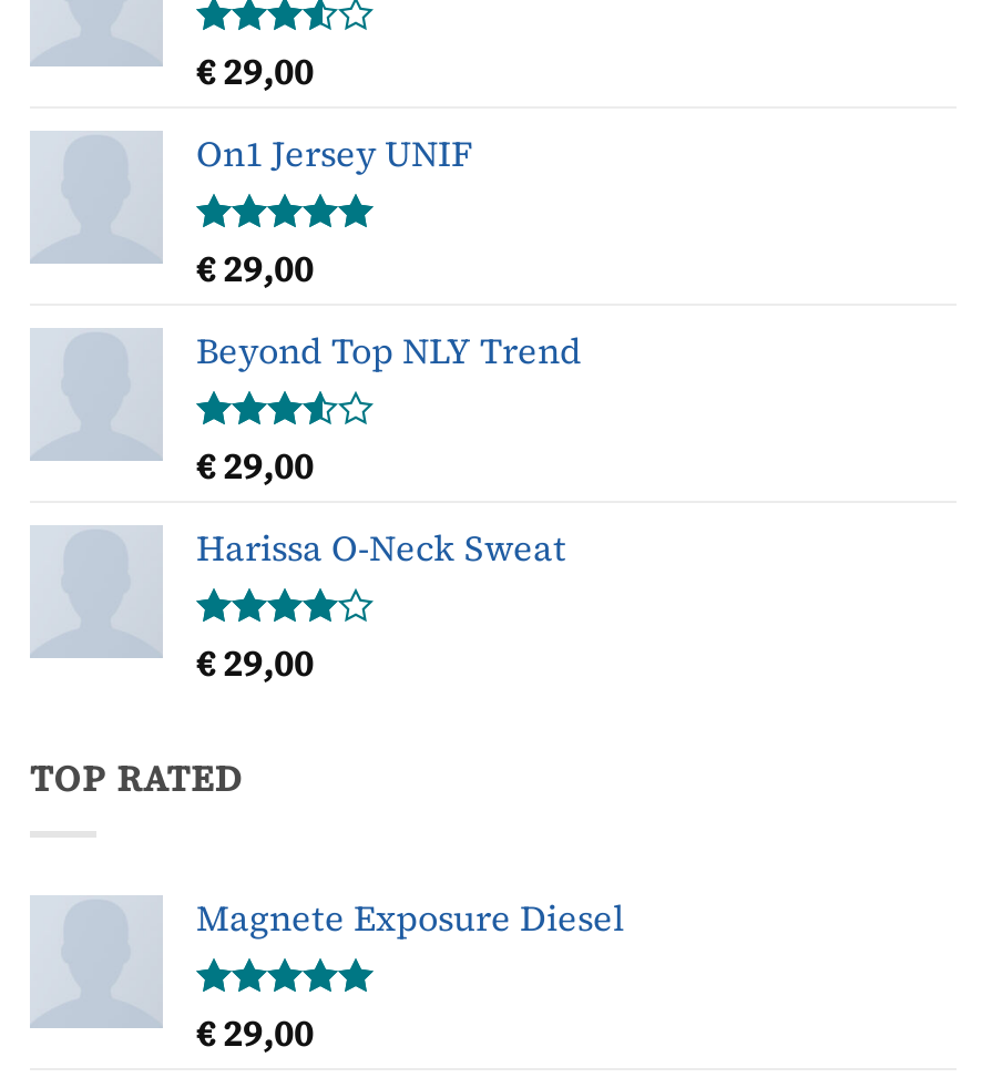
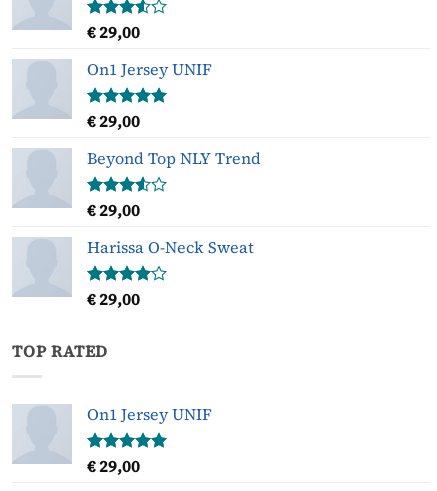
[196,892,624,941] Magnete Exposure Diesel -> [87,403,212,425] On1 Jersey UNIF

